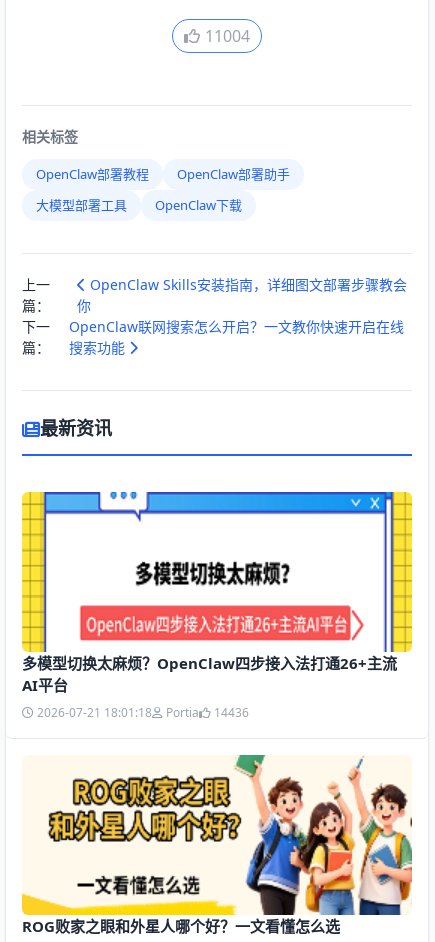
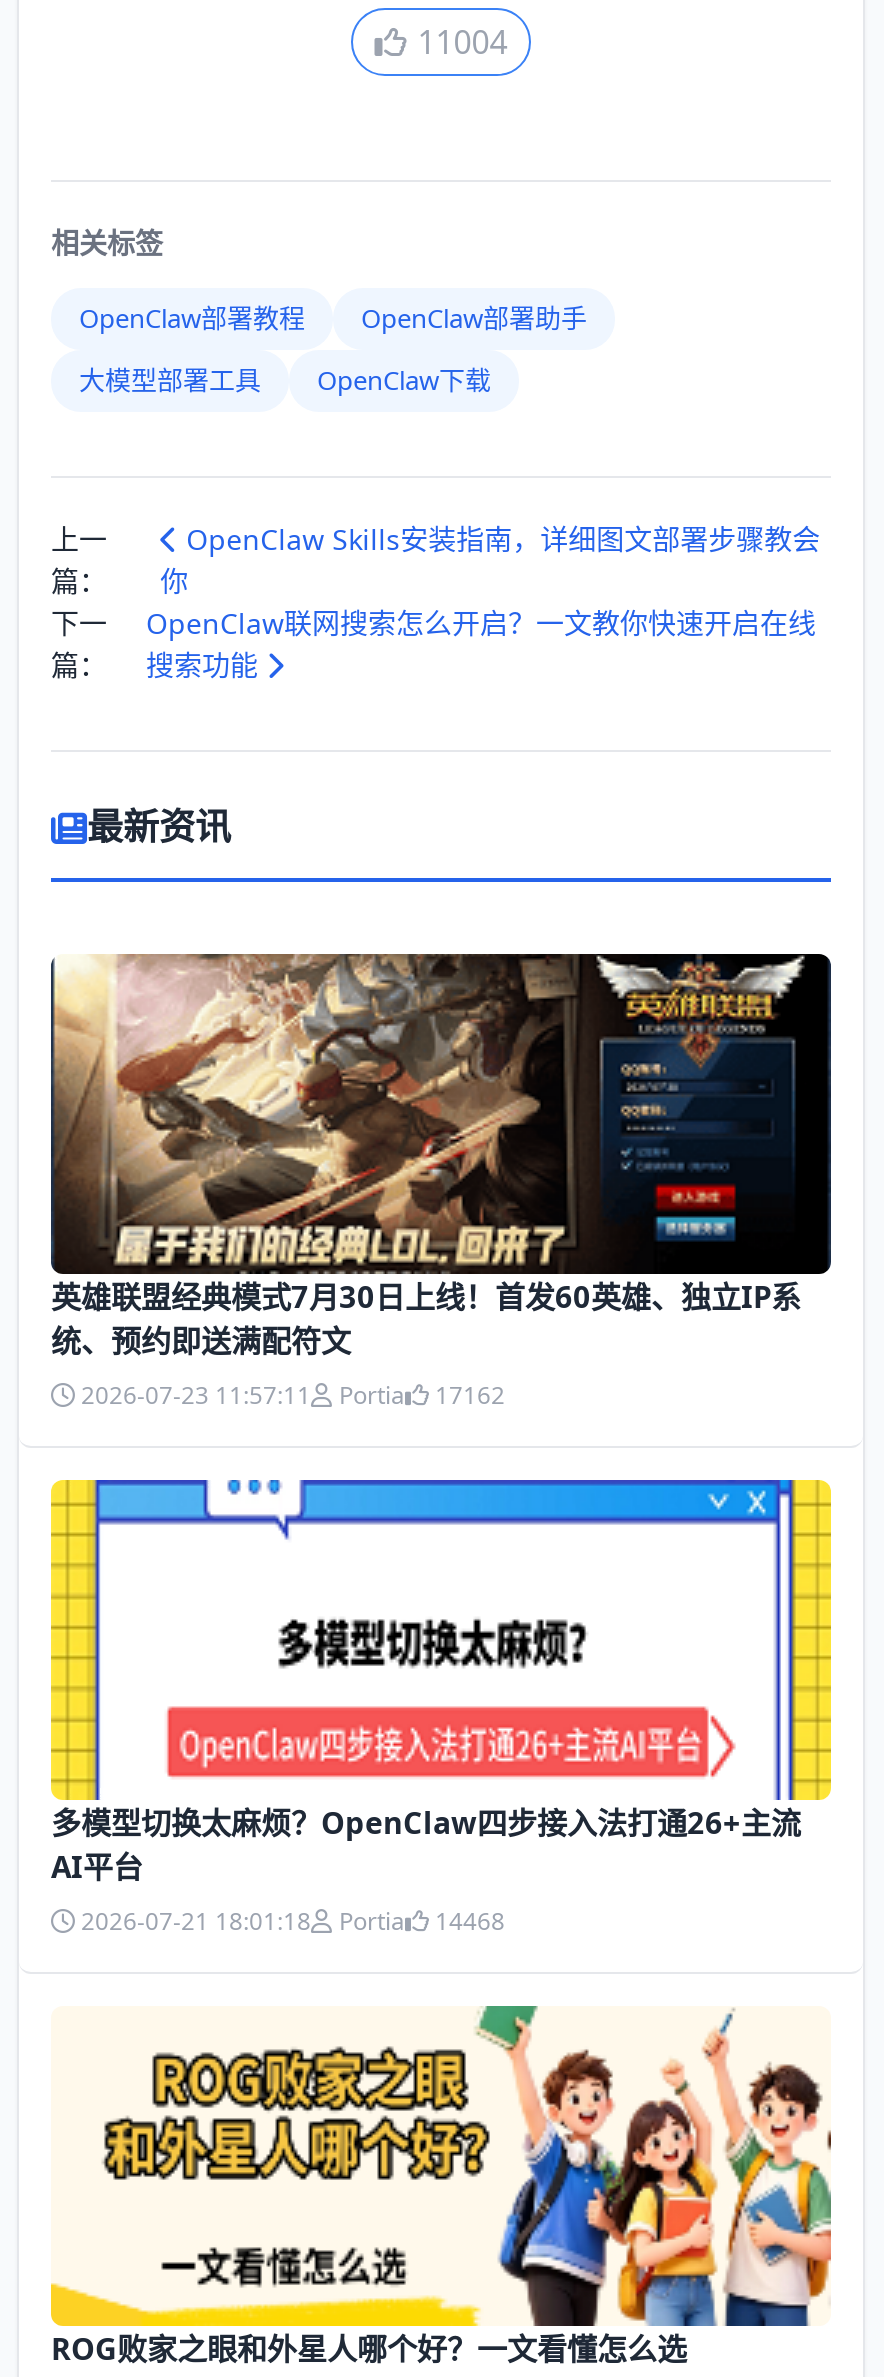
none -> [49,952,833,1412] [image] | 英雄联盟经典模式7月30日上线！首发60英雄、独立IP系 | 统、预约即送满配符文 | 2026-07-23 11:57:11 | Portia | 17162
[37,704,249,721] 2026-07-21 18:01:18 Portia 14436 -> [81,1904,505,1938] 2026-07-21 18:01:18 Portia 14468

